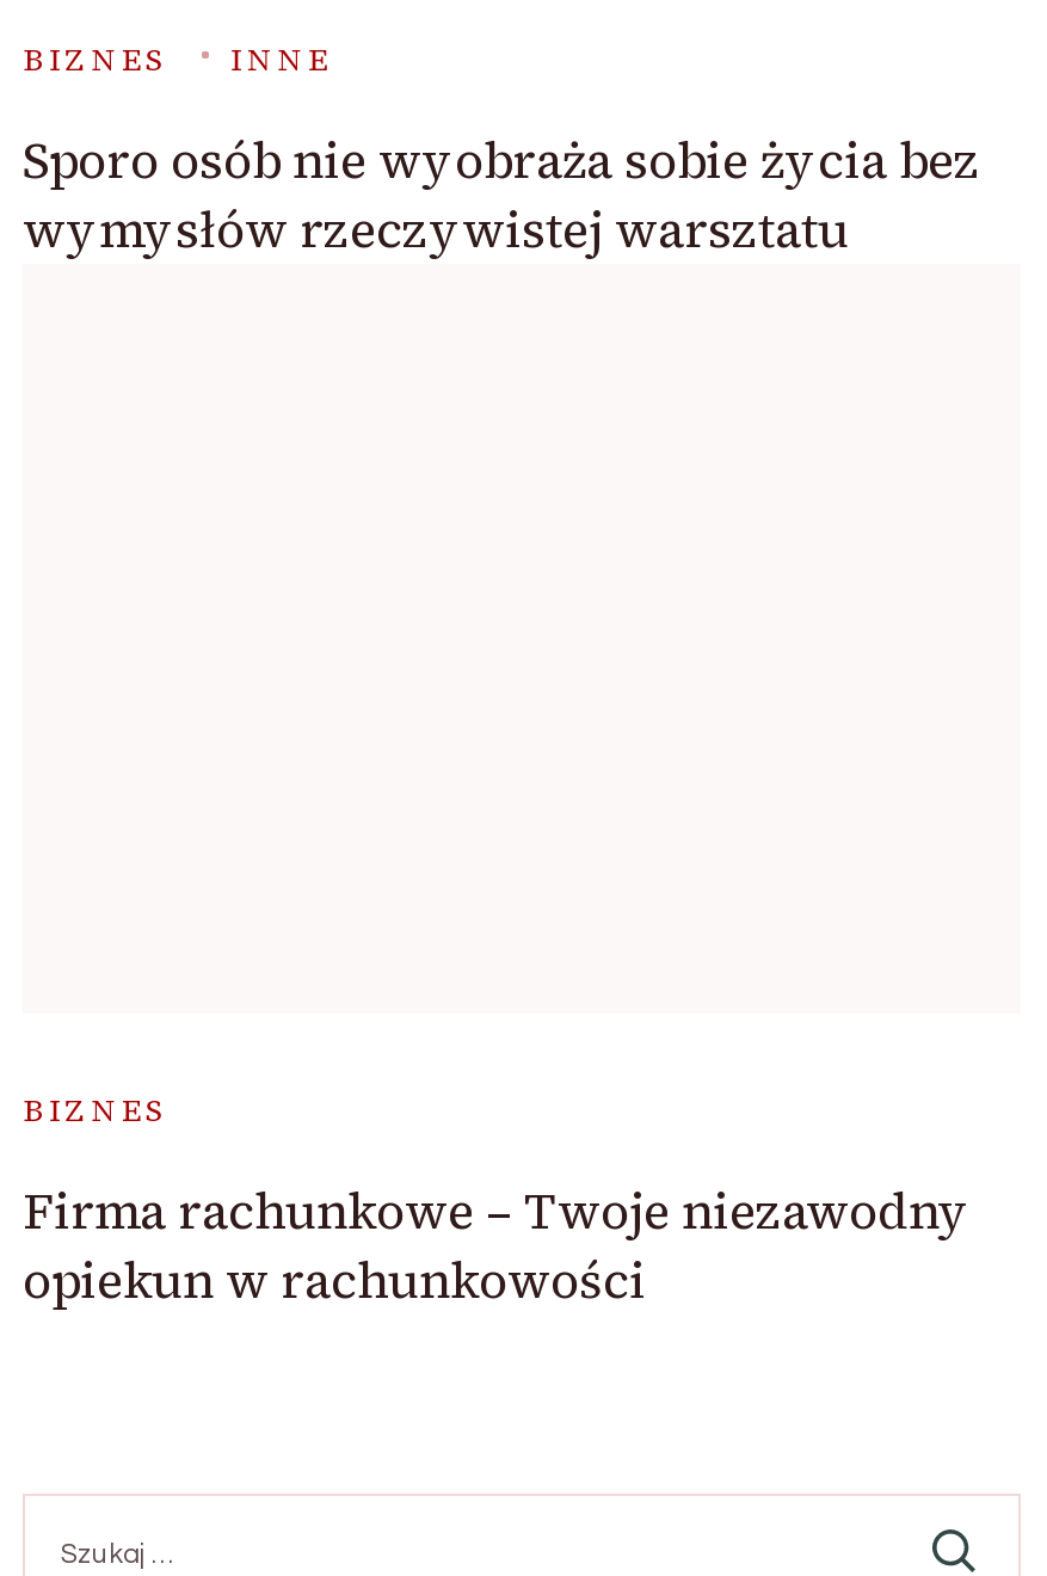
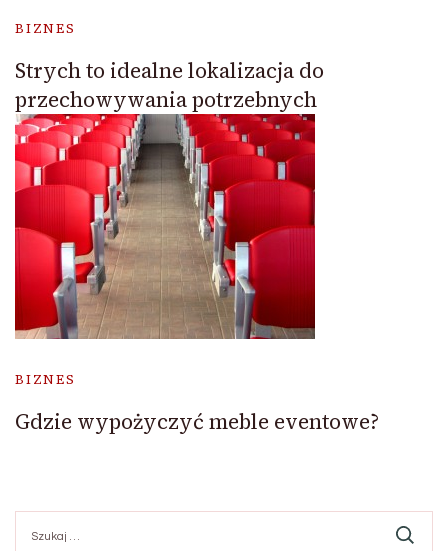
[23,39,980,263] INNE | Sporo osób nie wyobraża sobie życia bez | wymysłów rzeczywistej warsztatu -> [15,56,324,114] Strych to idealne lokalizacja do | przechowywania potrzebnych
none -> [14,121,316,340] [image]
[23,1175,971,1313] Firma rachunkowe – Twoje niezawodny | opiekun w rachunkowości -> [15,407,379,436] Gdzie wypożyczyć meble eventowe?

